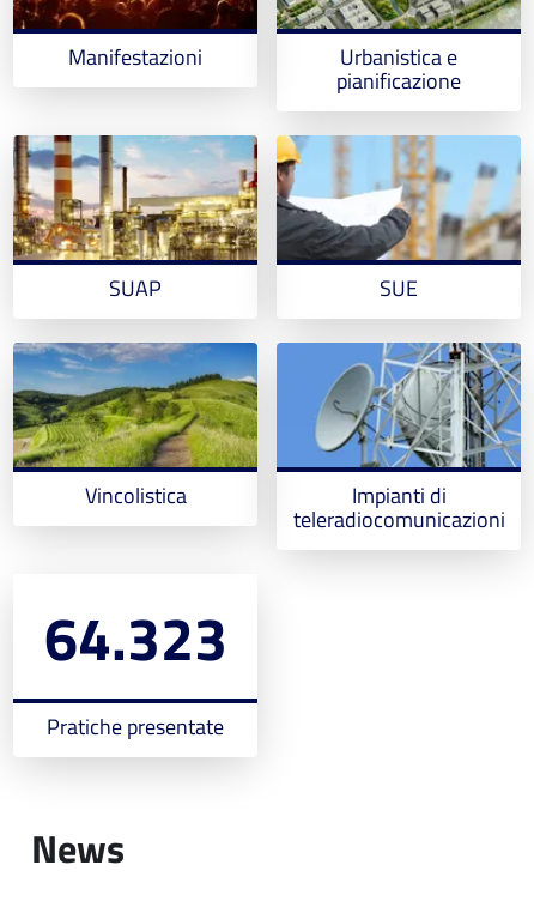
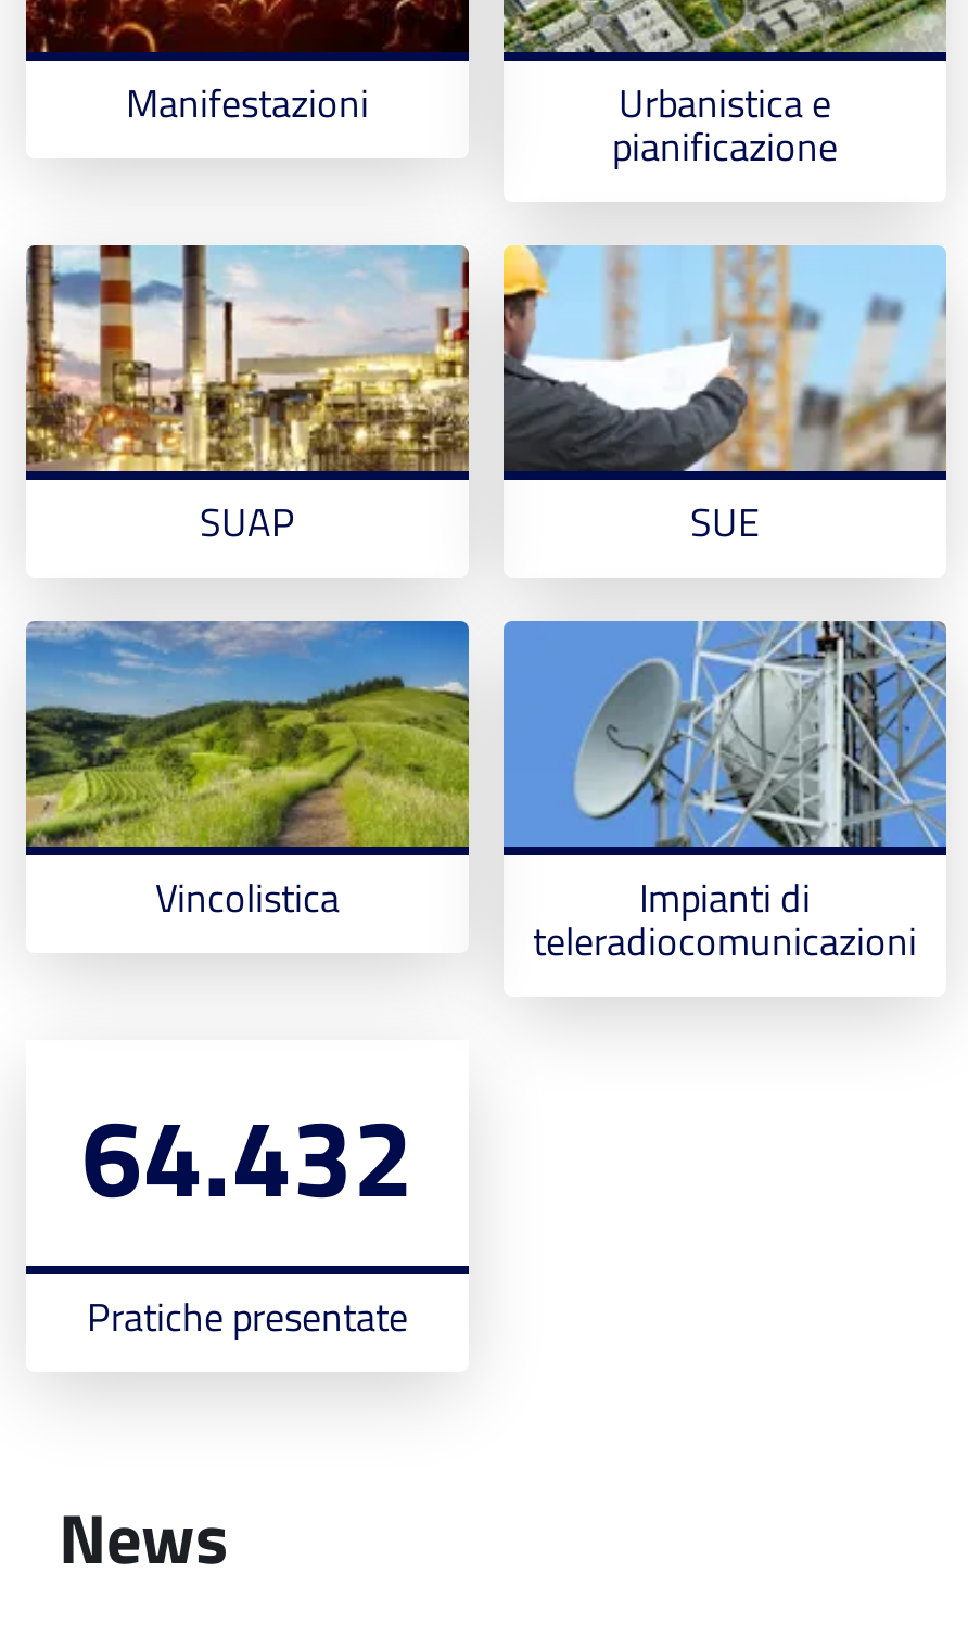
[44,592,227,683] 64.323 -> [81,1073,413,1238] 64.432

